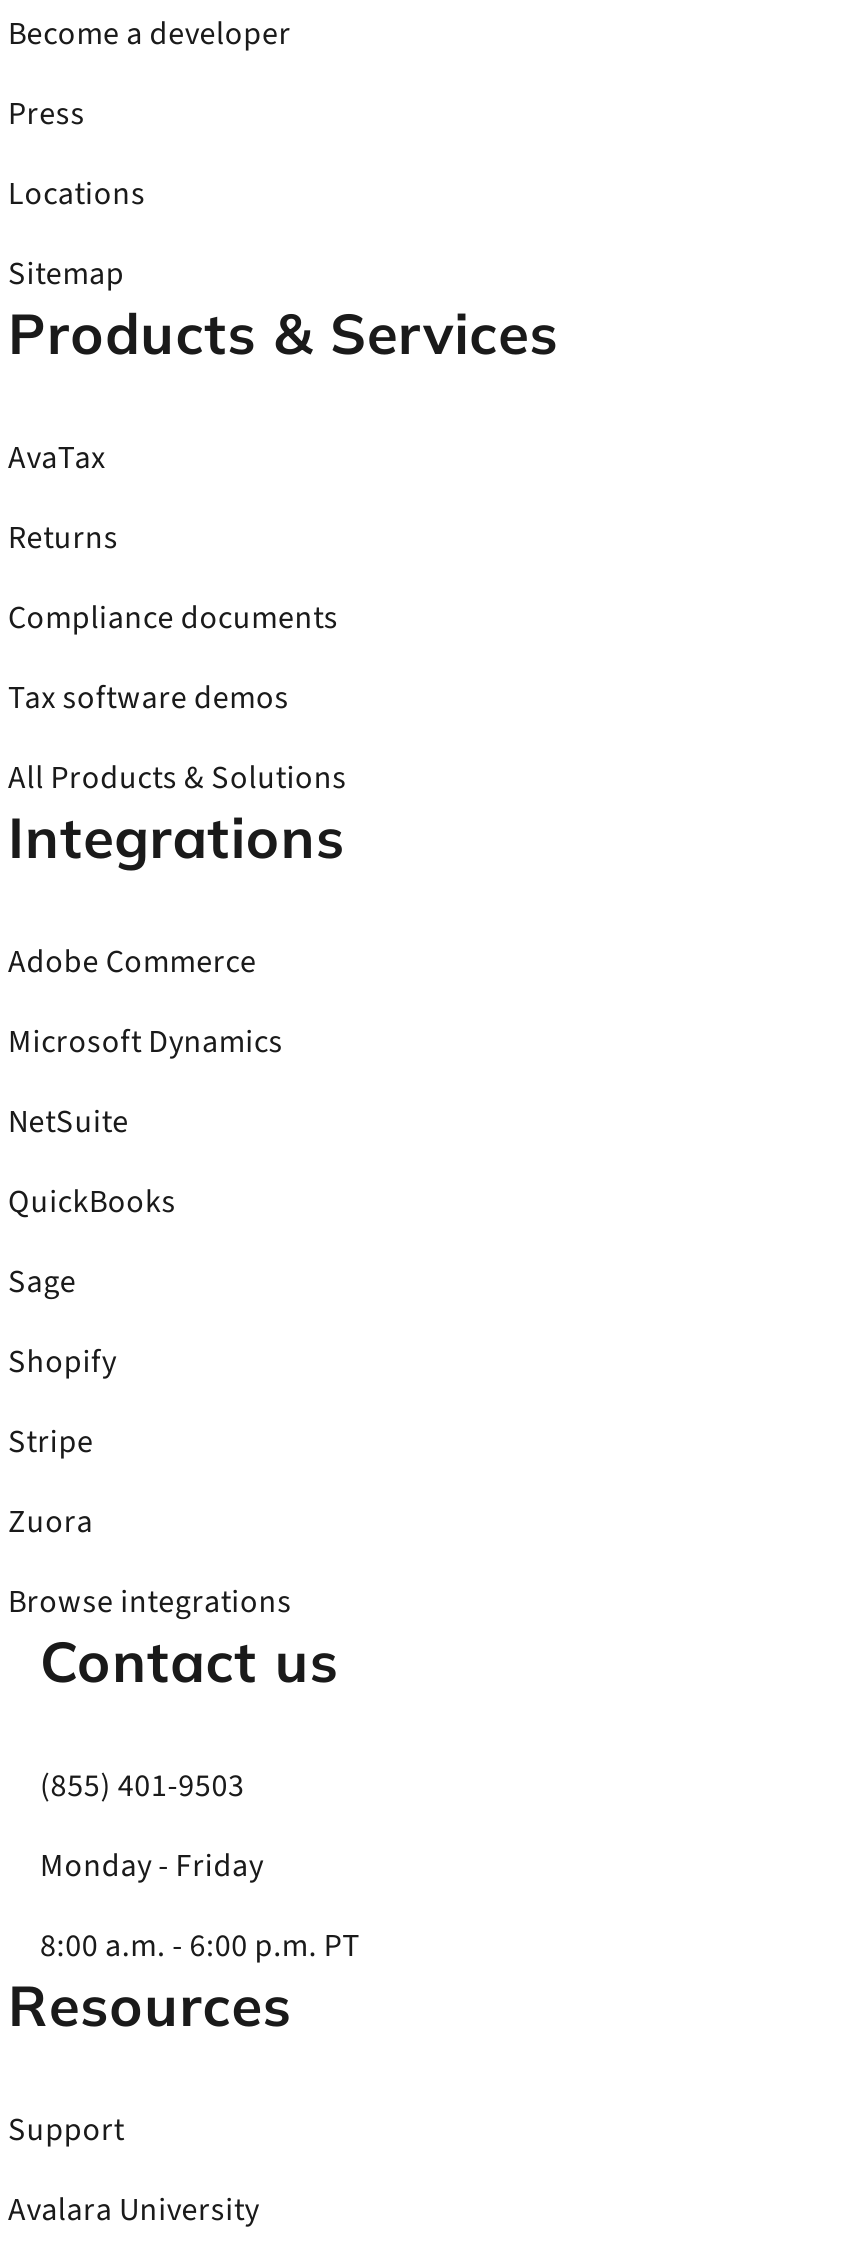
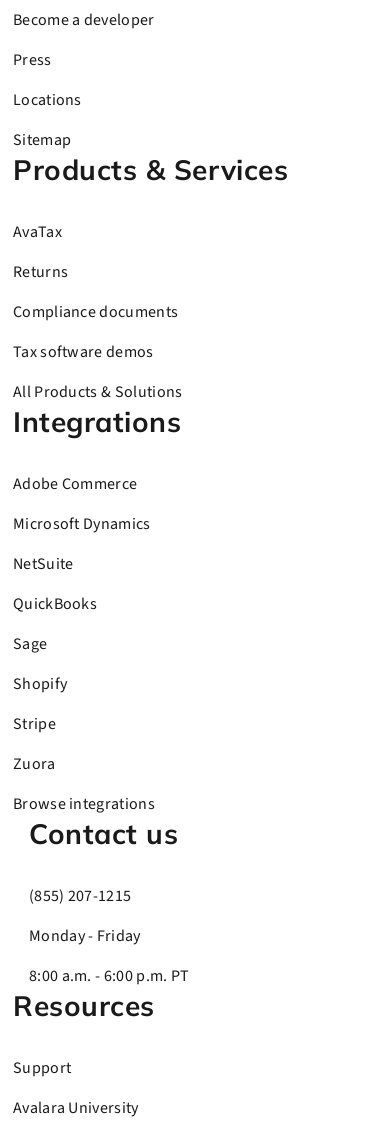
[40,1764,245,1808] (855) 401-9503 -> [29,885,131,907] (855) 207-1215

